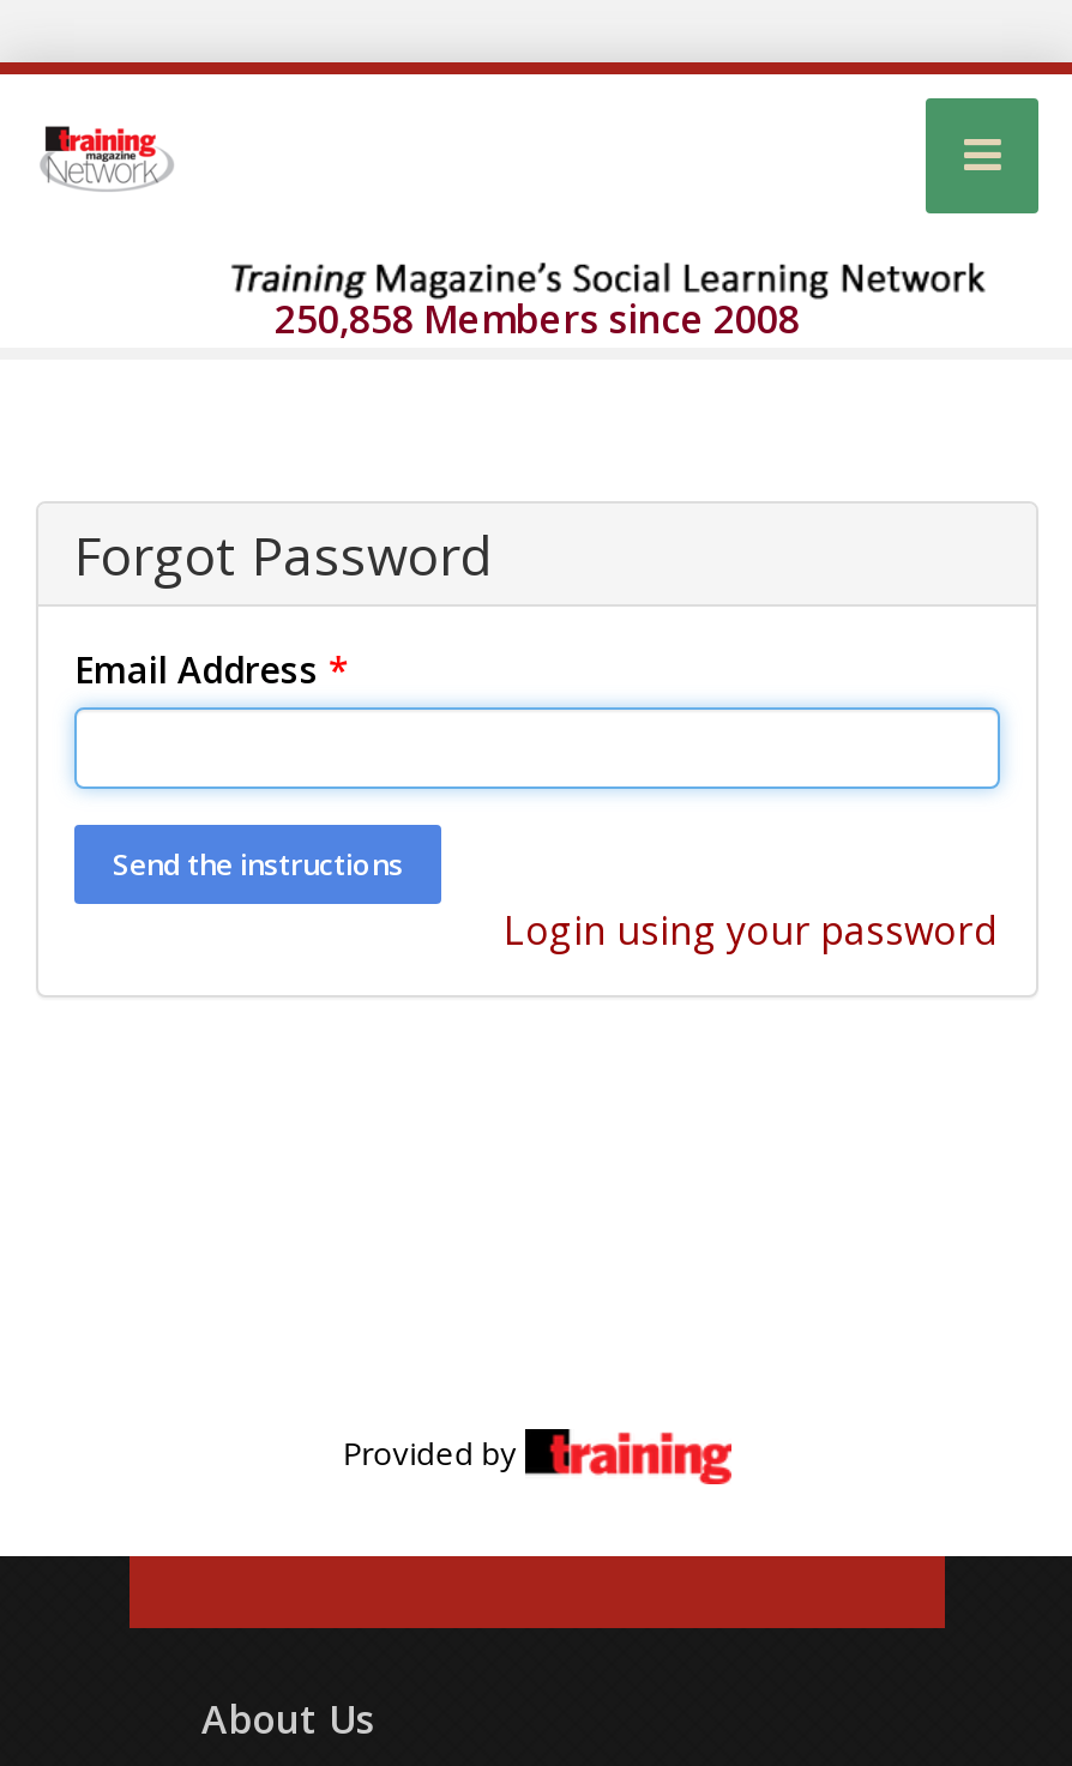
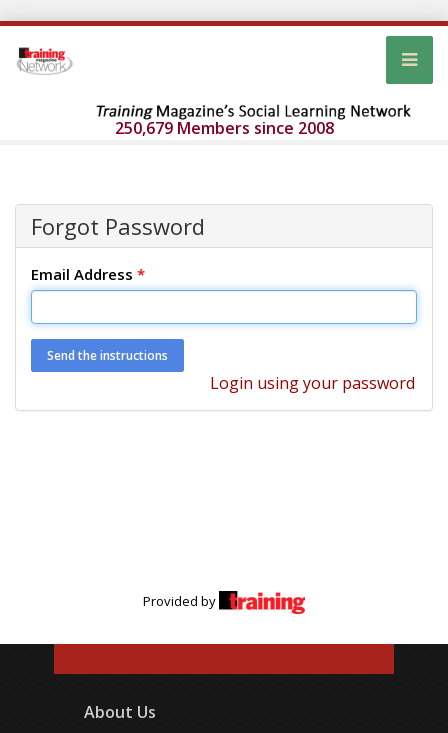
[275,293,800,346] 250,858 Members since 2008 -> [114,117,333,139] 250,679 Members since 2008

